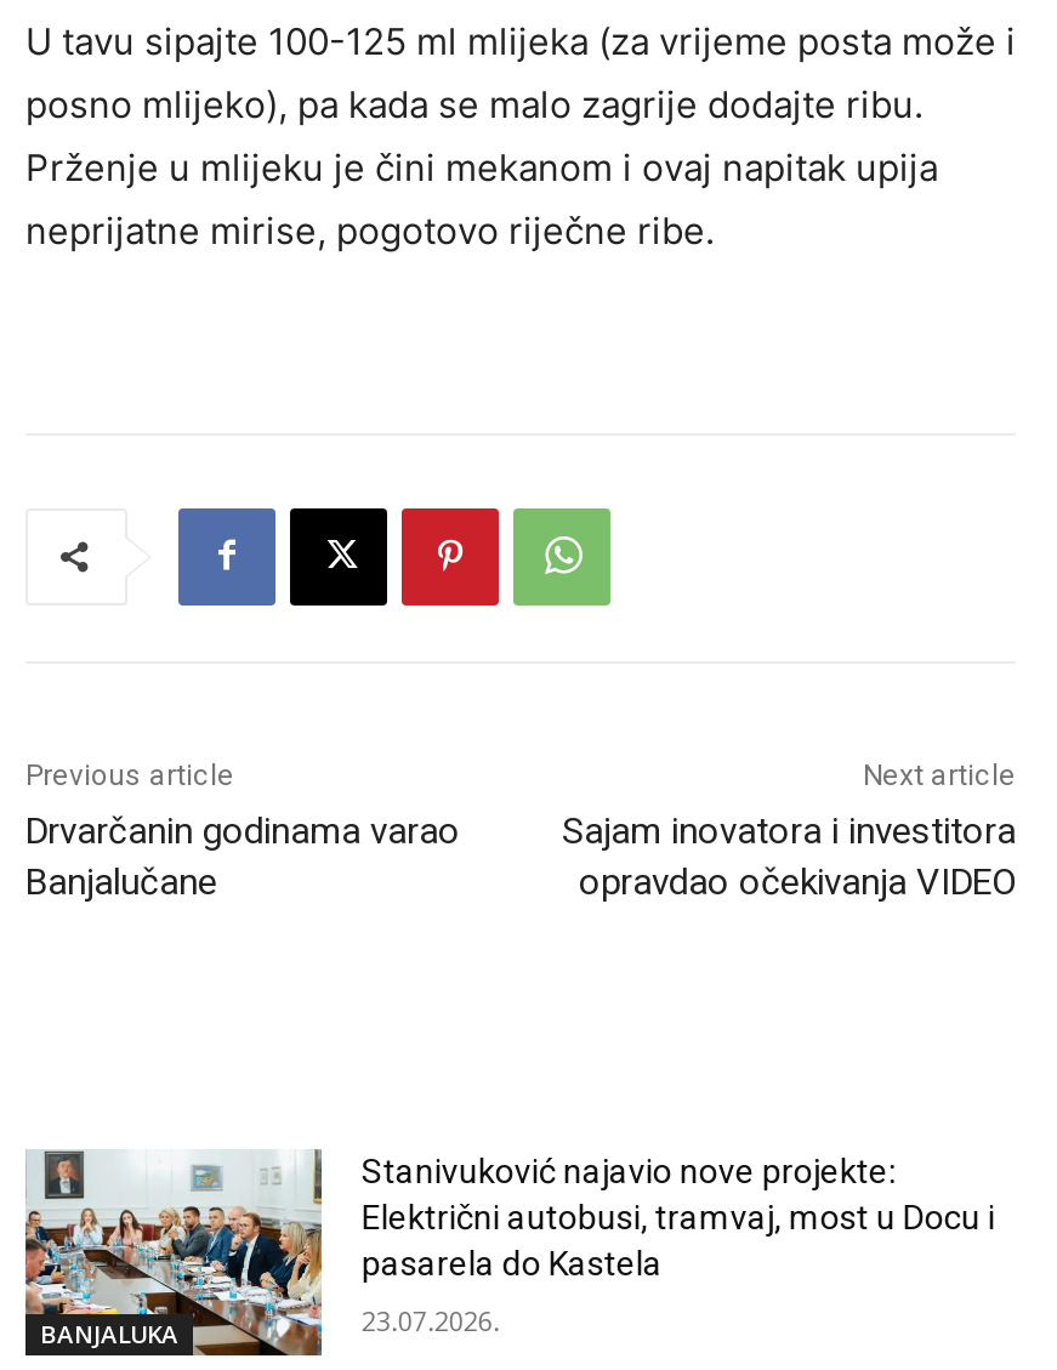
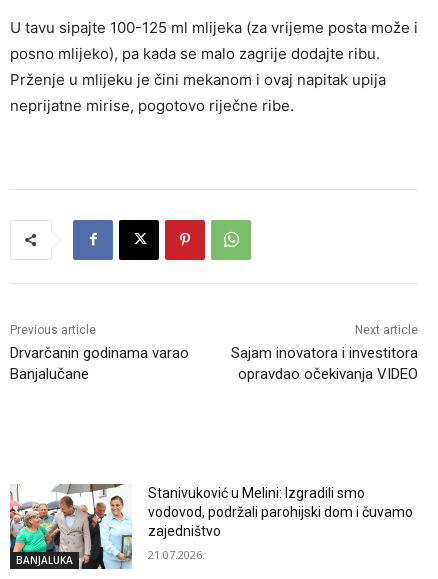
[23,1149,995,1358] [image] | Stanivuković najavio nove projekte: | Električni autobusi, tramvaj, most u Docu i | pasarela do Kastela -> [9,483,413,569] [image] | Stanivuković u Melini: Izgradili smo | vodovod, podržali parohijski dom i čuvamo | zajedništvo
[361,1301,500,1337] 23.07.2026. -> [148,546,205,561] 21.07.2026.

